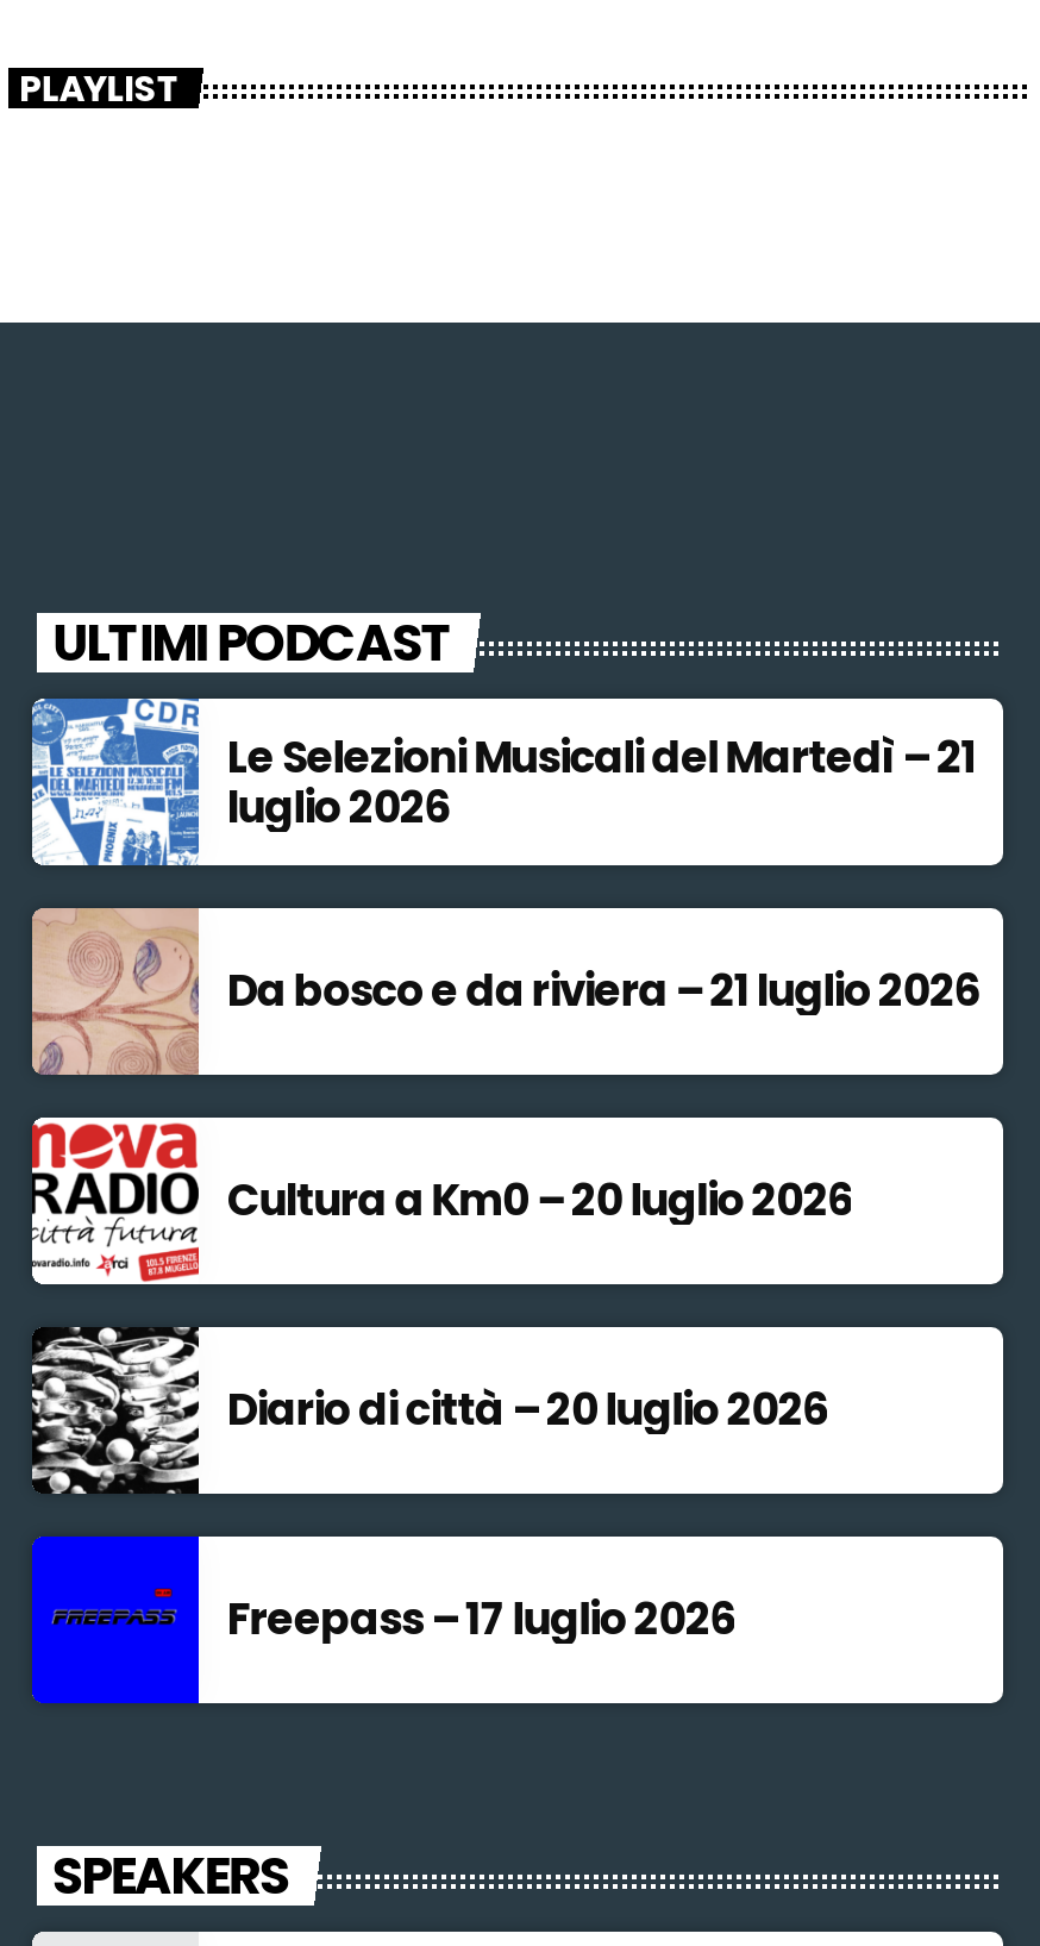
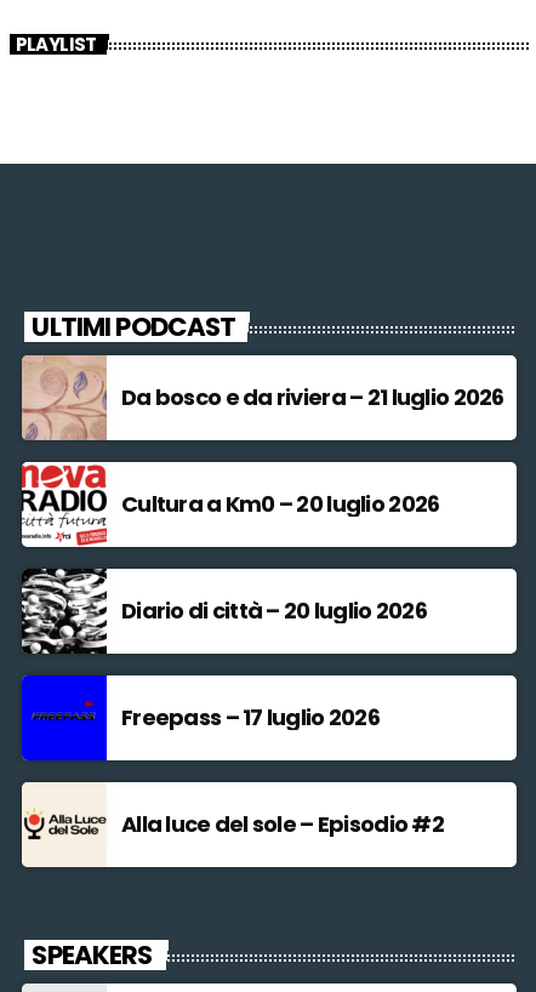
[30,696,976,868] [image] | Le Selezioni Musicali del Martedì – 21 | luglio 2026 -> none
moved [32,908,978,1649] -> [22,355,504,733]: [image] | Da bosco e da riviera – 21 luglio 2026 | Cultura a Km0 – 20 luglio 2026 | Diario di città – 20 luglio 2026 | Freepass – 17 luglio 2026
none -> [21,781,444,868] [image] | Alla luce del sole – Episodio #2

